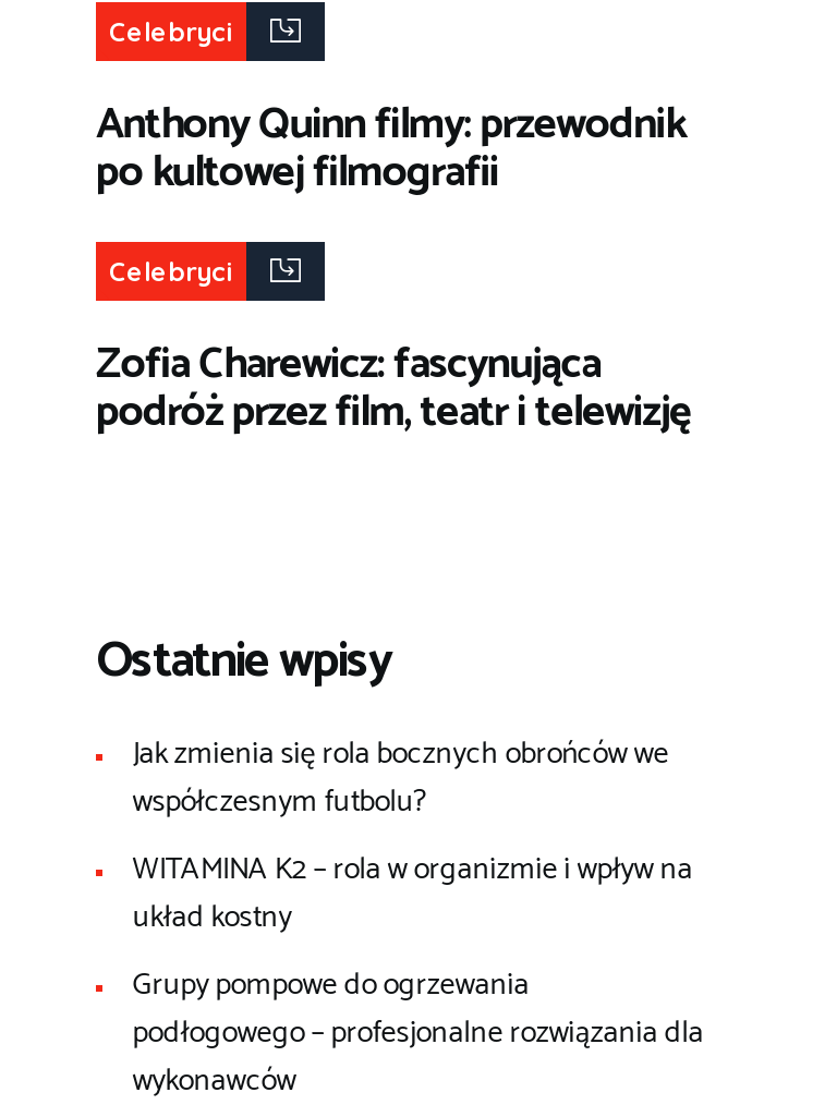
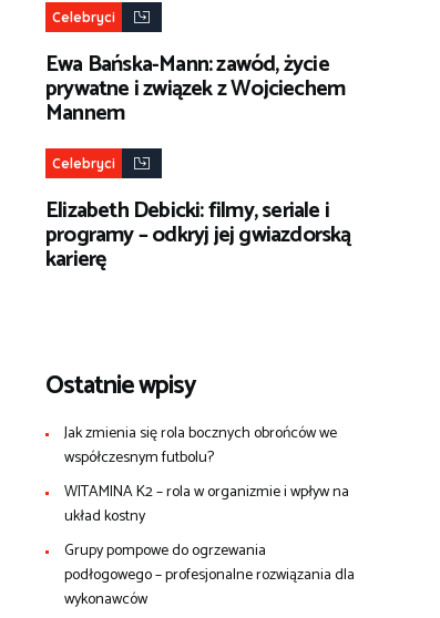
[96,90,685,209] Anthony Quinn filmy: przewodnik | po kultowej filmografii -> [45,47,345,132] Ewa Bańska-Mann: zawód, życie | prywatne i związek z Wojciechem | Mannem
[96,329,689,449] Zofia Charewicz: fascynująca | podróż przez film, teatr i telewizję -> [45,193,351,278] Elizabeth Debicki: filmy, seriale i | programy – odkryj jej gwiazdorską | karierę

